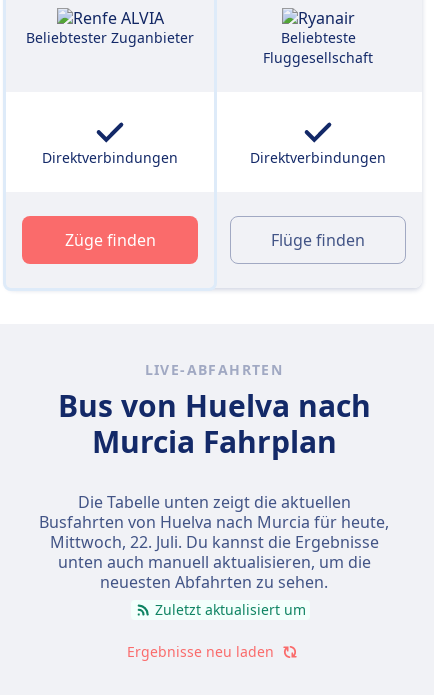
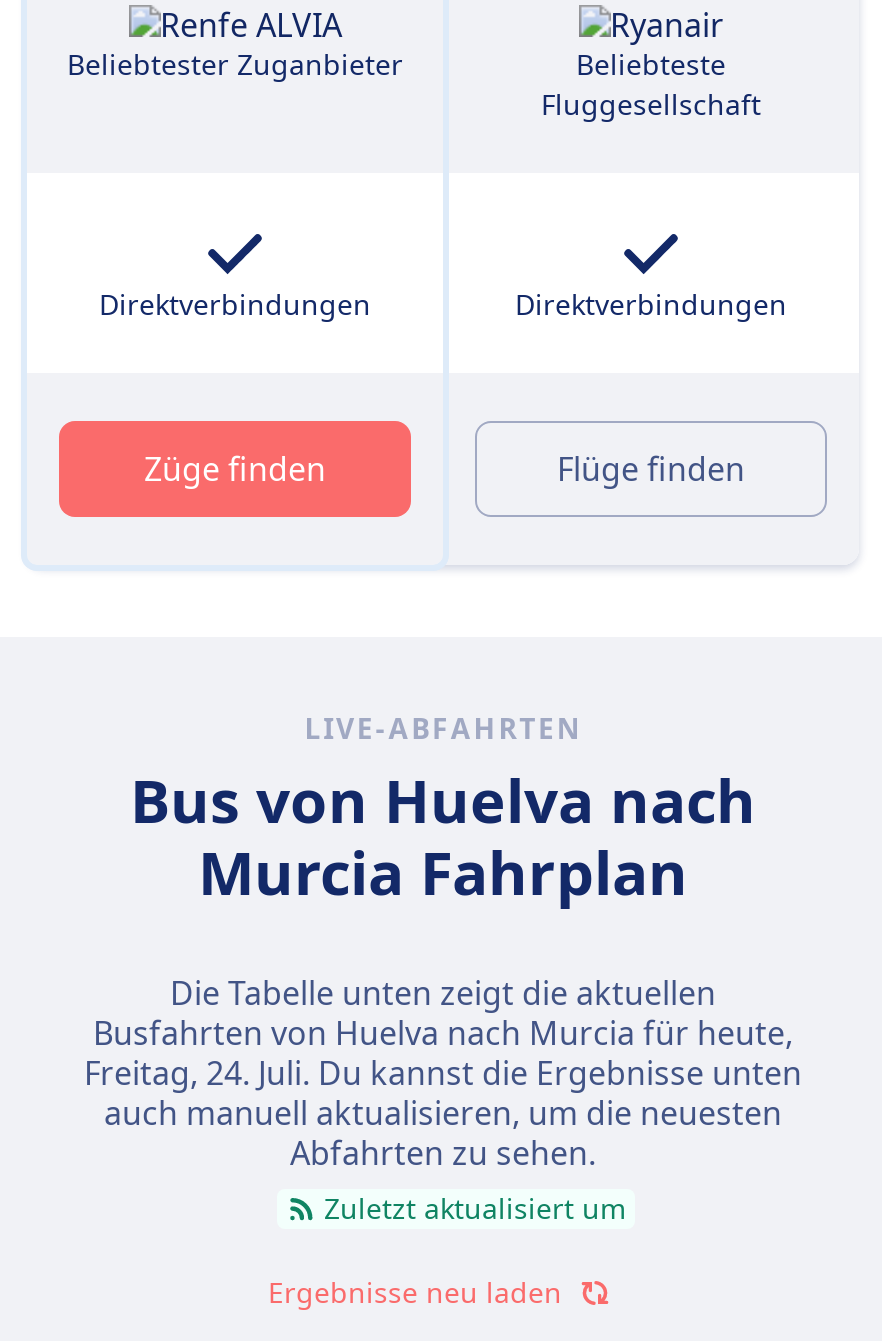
[49,531,378,593] Mittwoch, 22. Juli. Du kannst die Ergebnisse | unten auch manuell aktualisieren, um die | neuesten Abfahrten zu sehen. -> [84,1051,802,1175] Freitag, 24. Juli. Du kannst die Ergebnisse unten | auch manuell aktualisieren, um die neuesten | Abfahrten zu sehen.

